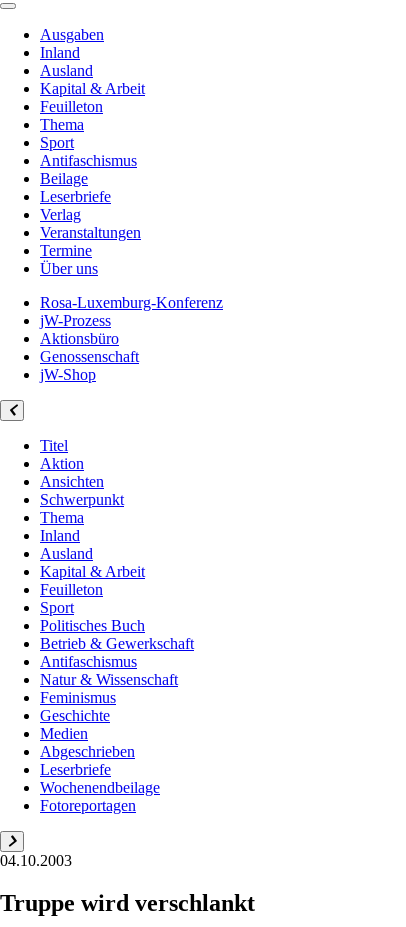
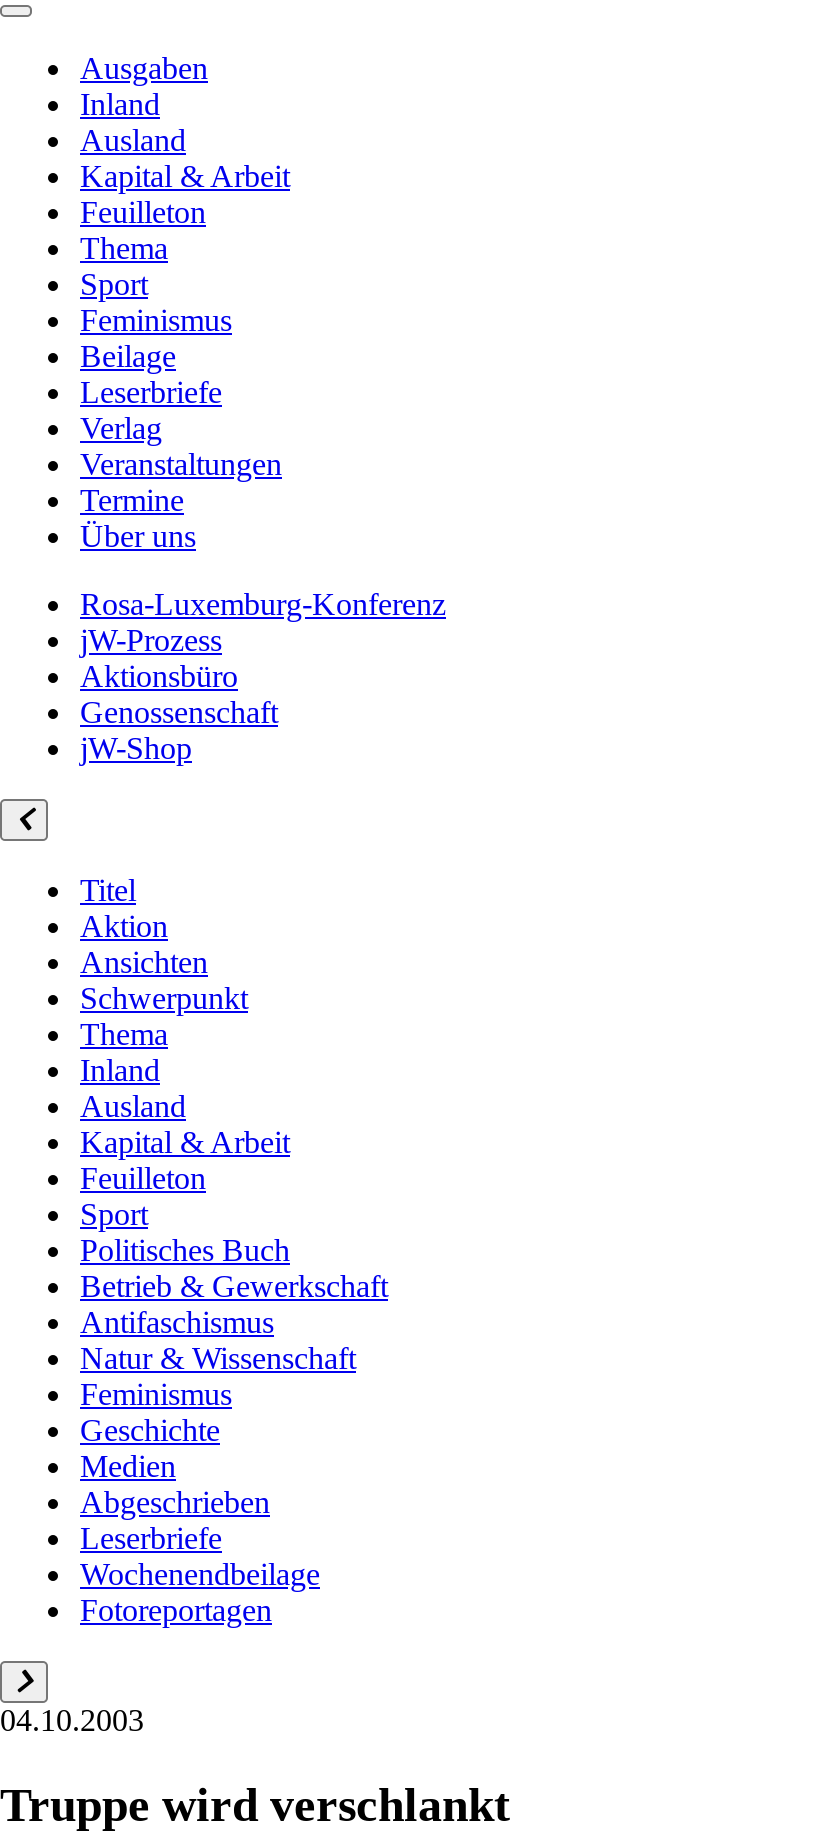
[40,152,137,169] Antifaschismus -> [80,303,232,337] Feminismus

